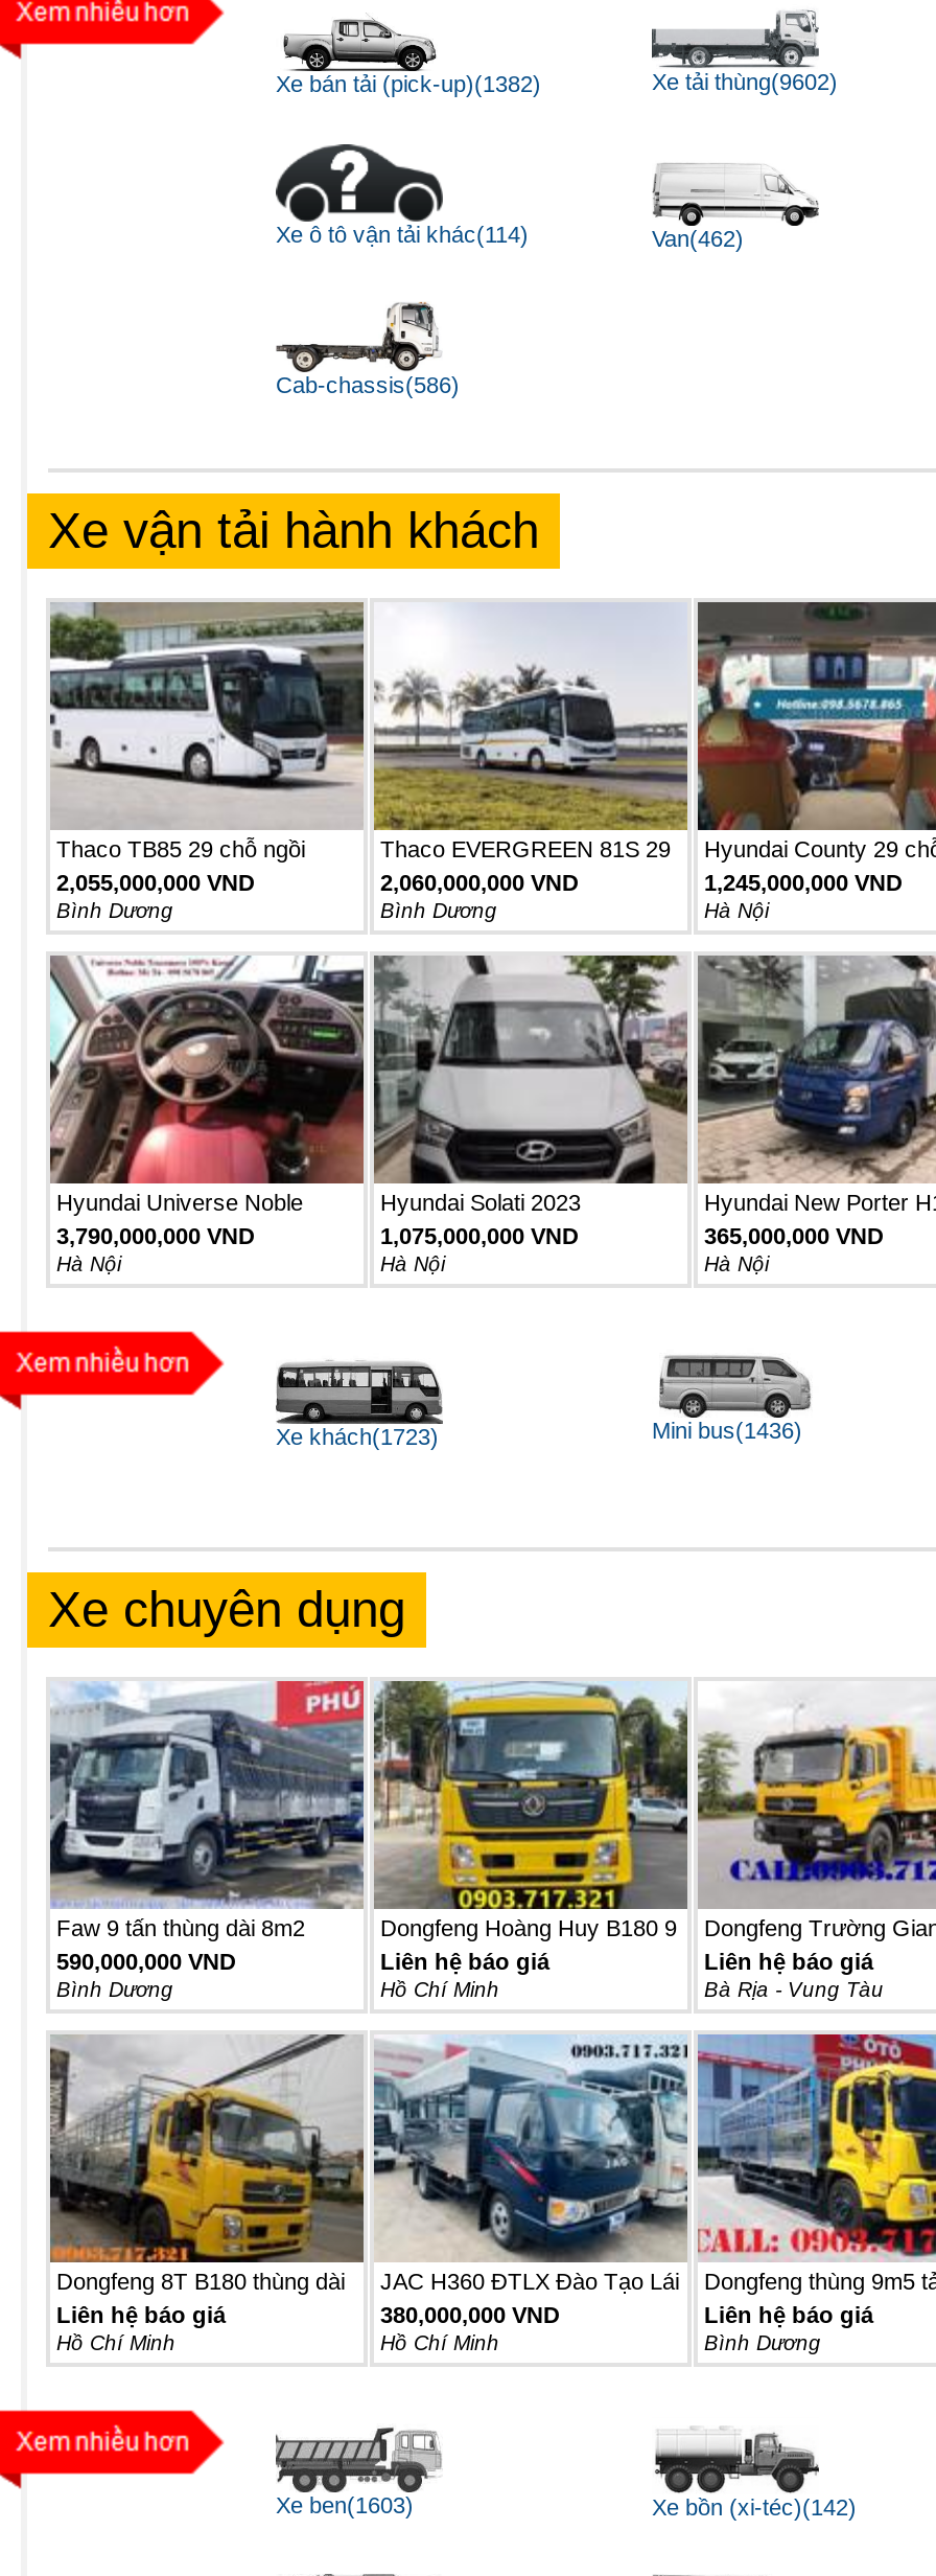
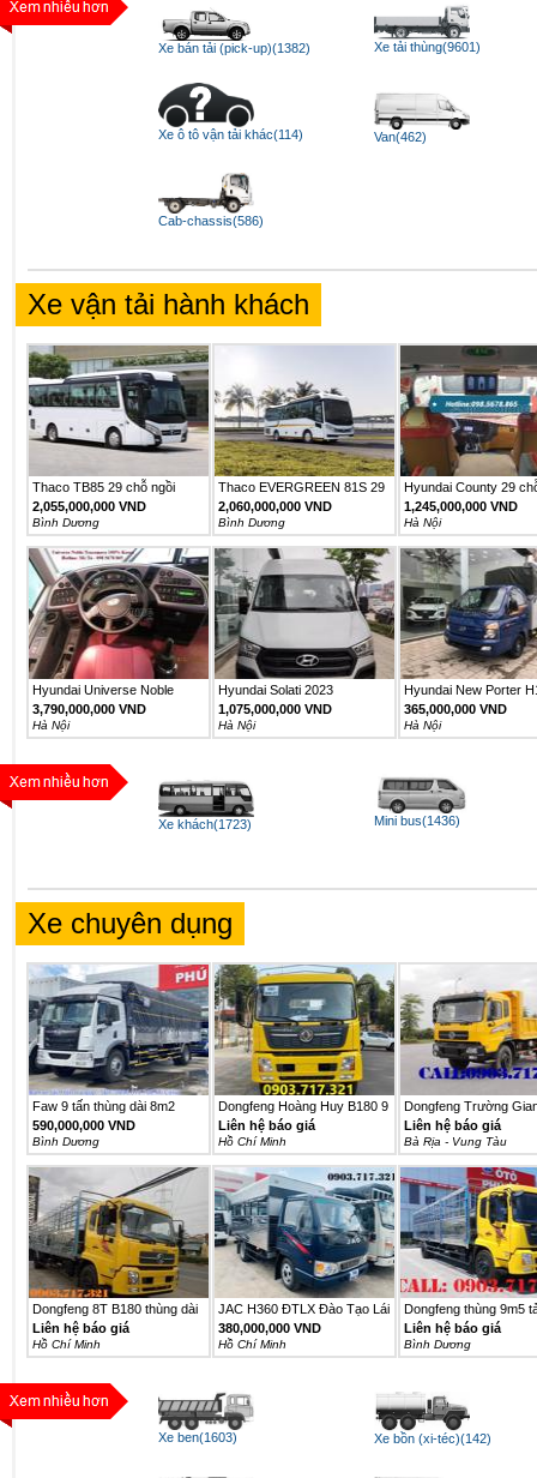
[652,69,838,94] Xe tải thùng(9602) -> [374,40,481,54] Xe tải thùng(9601)

